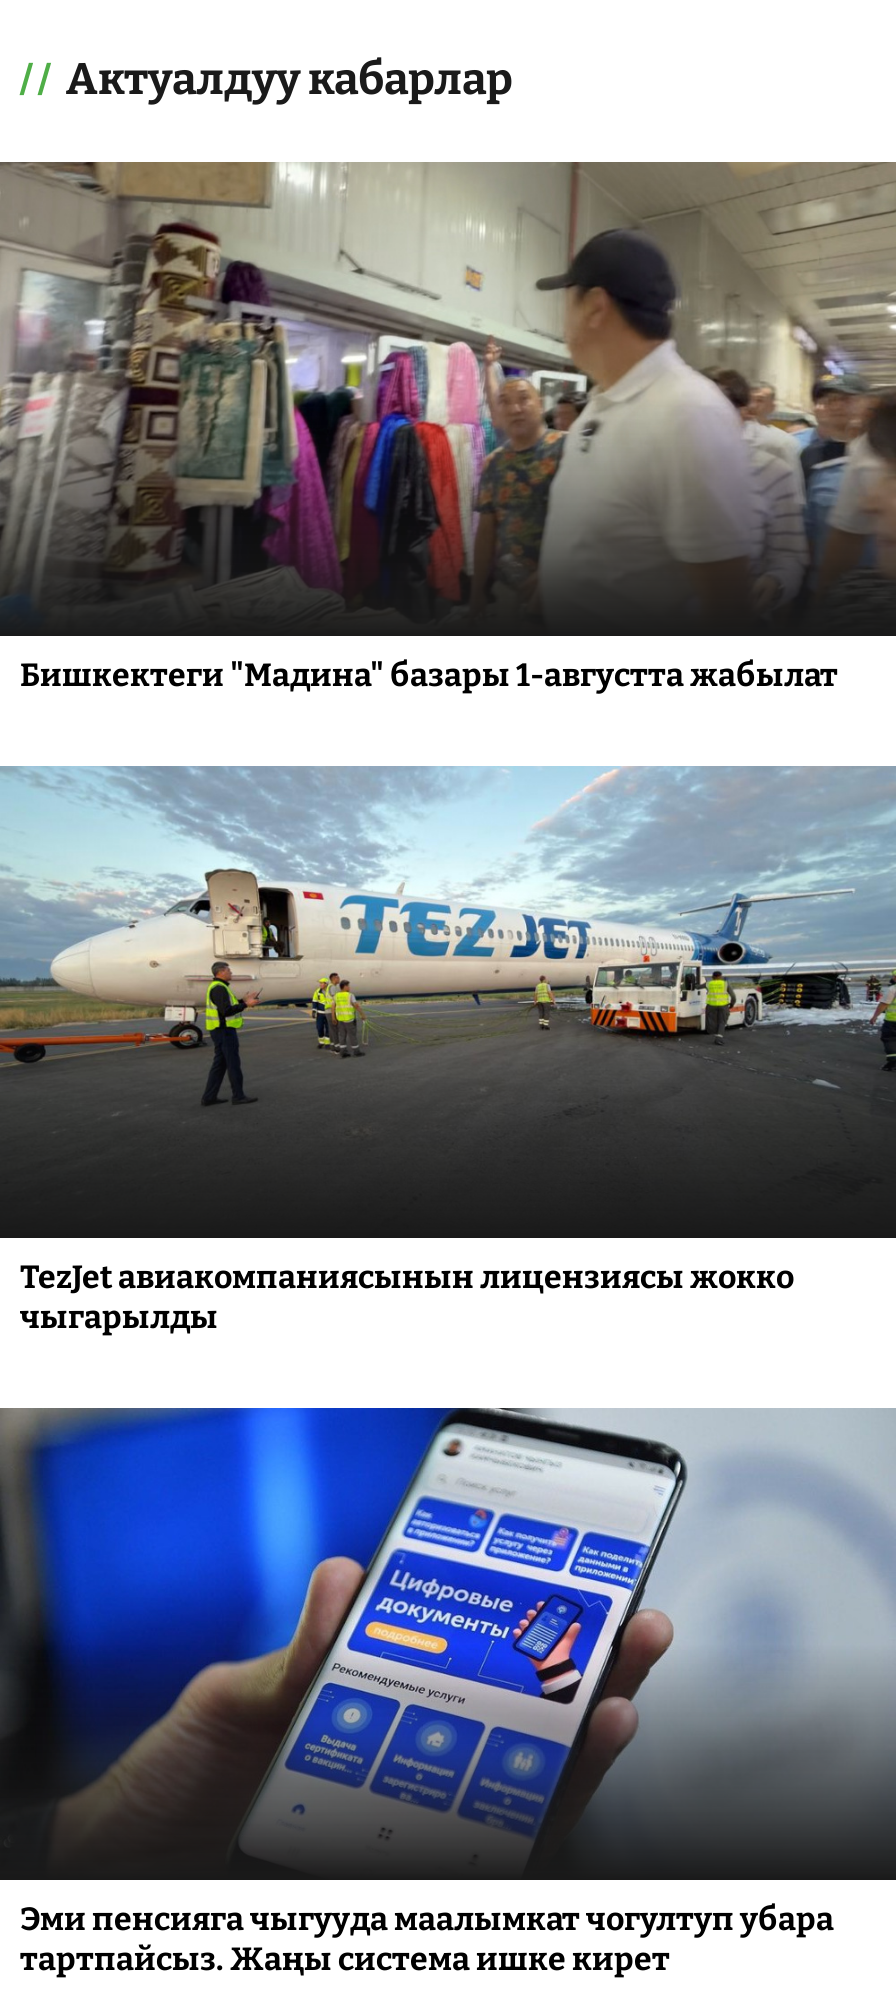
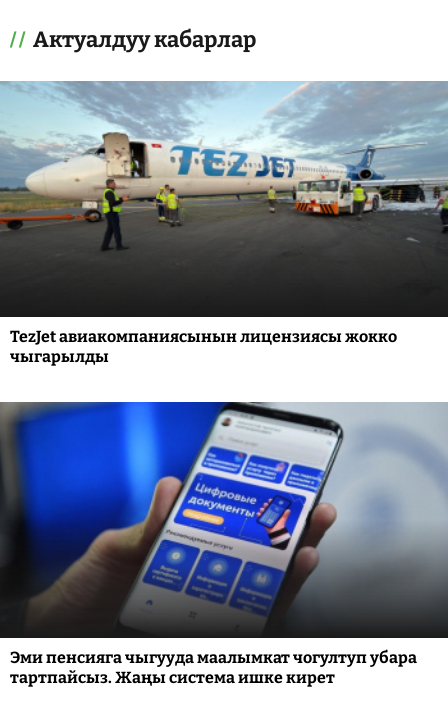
[6,159,890,693] [image] | Бишкектеги "Мадина" базары 1-августта жабылат -> none

